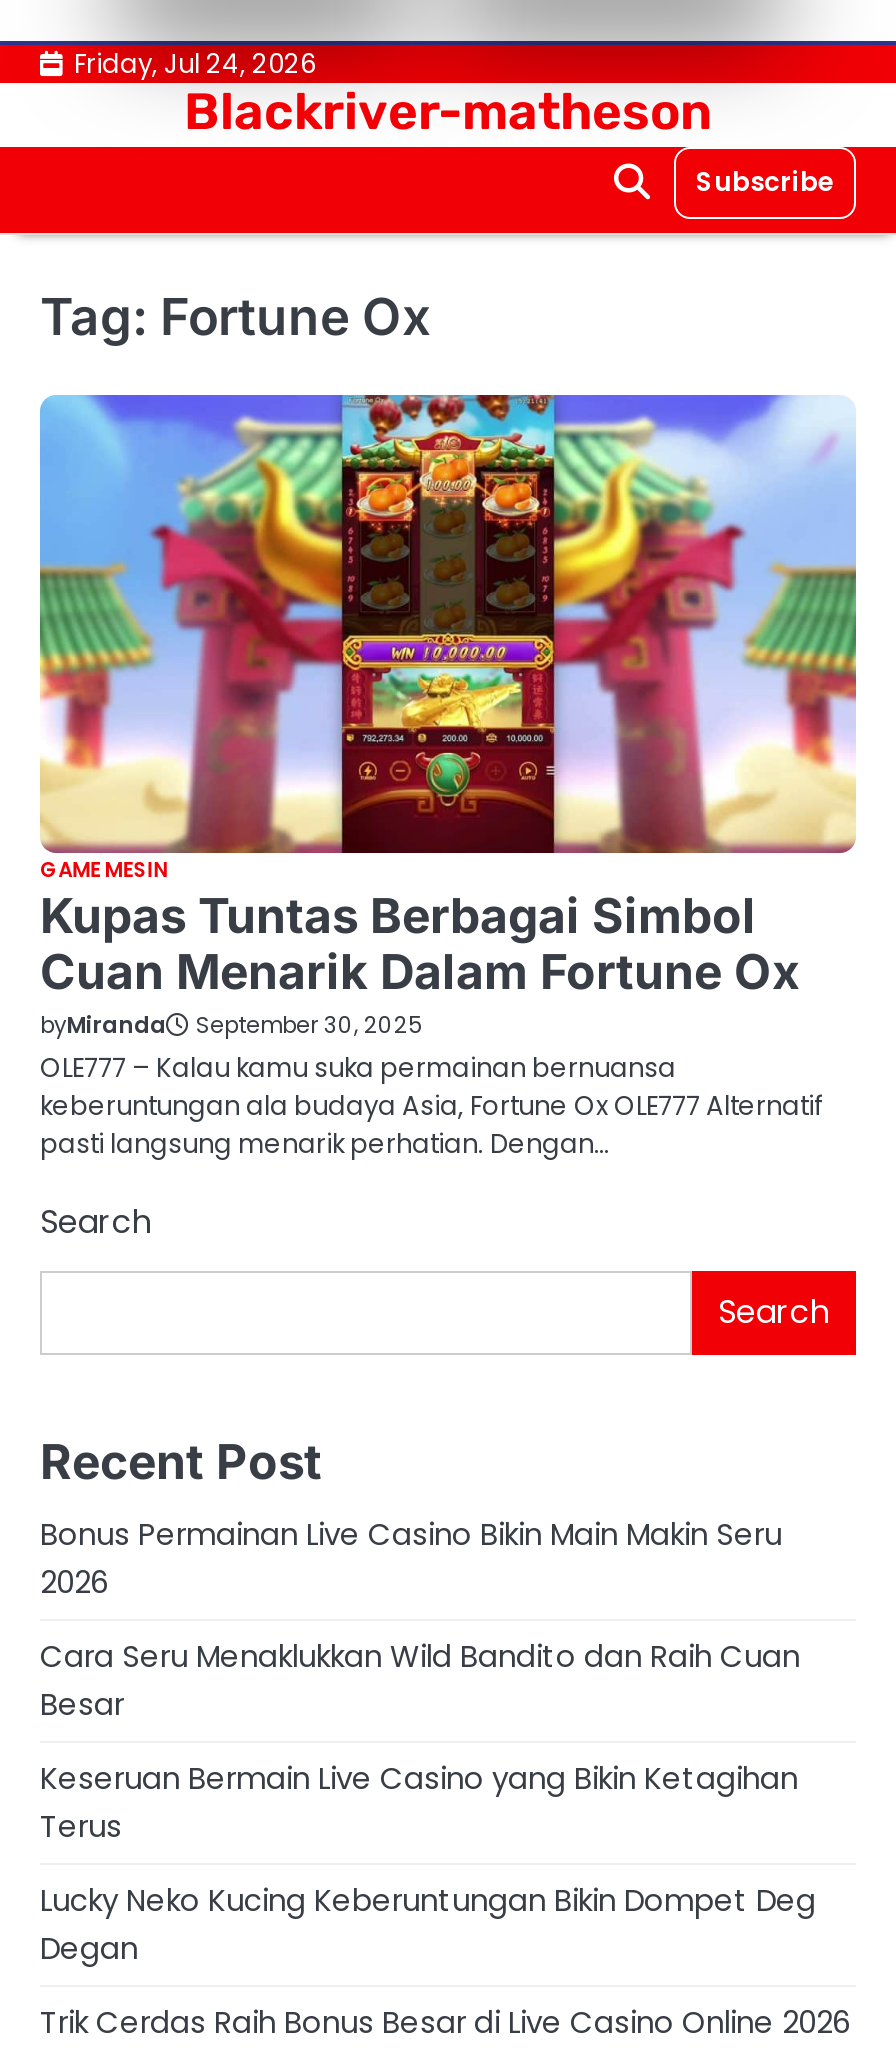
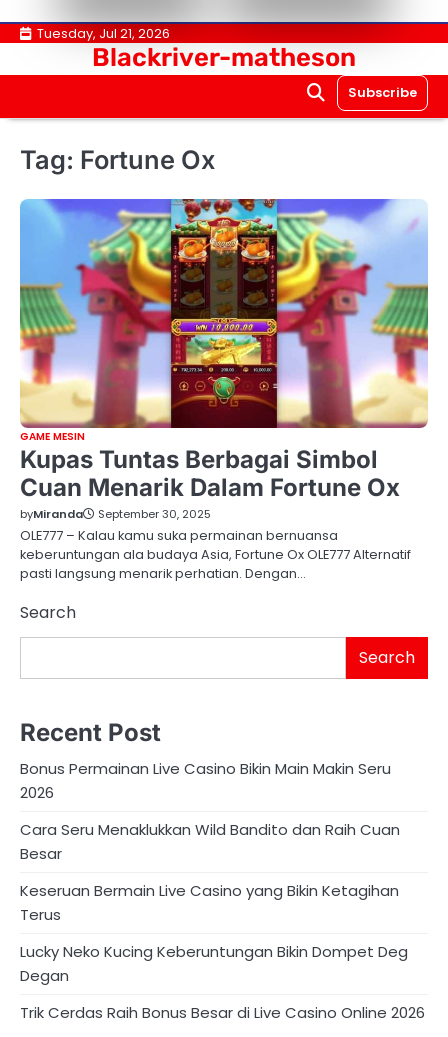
[74,45,316,83] Friday, Jul 24, 2026 -> [37,24,170,43] Tuesday, Jul 21, 2026

